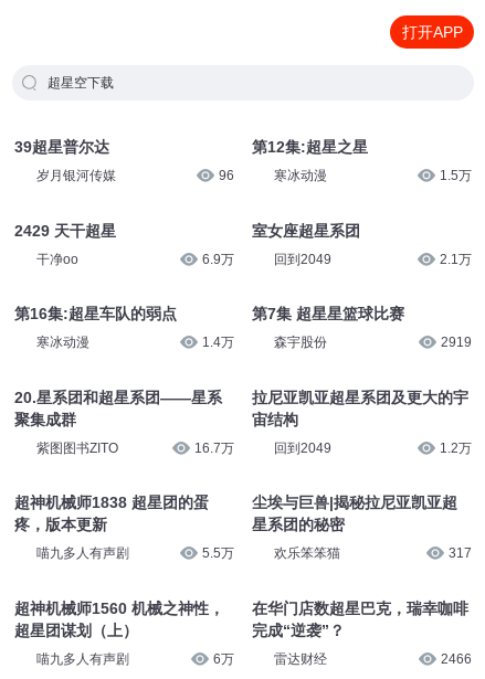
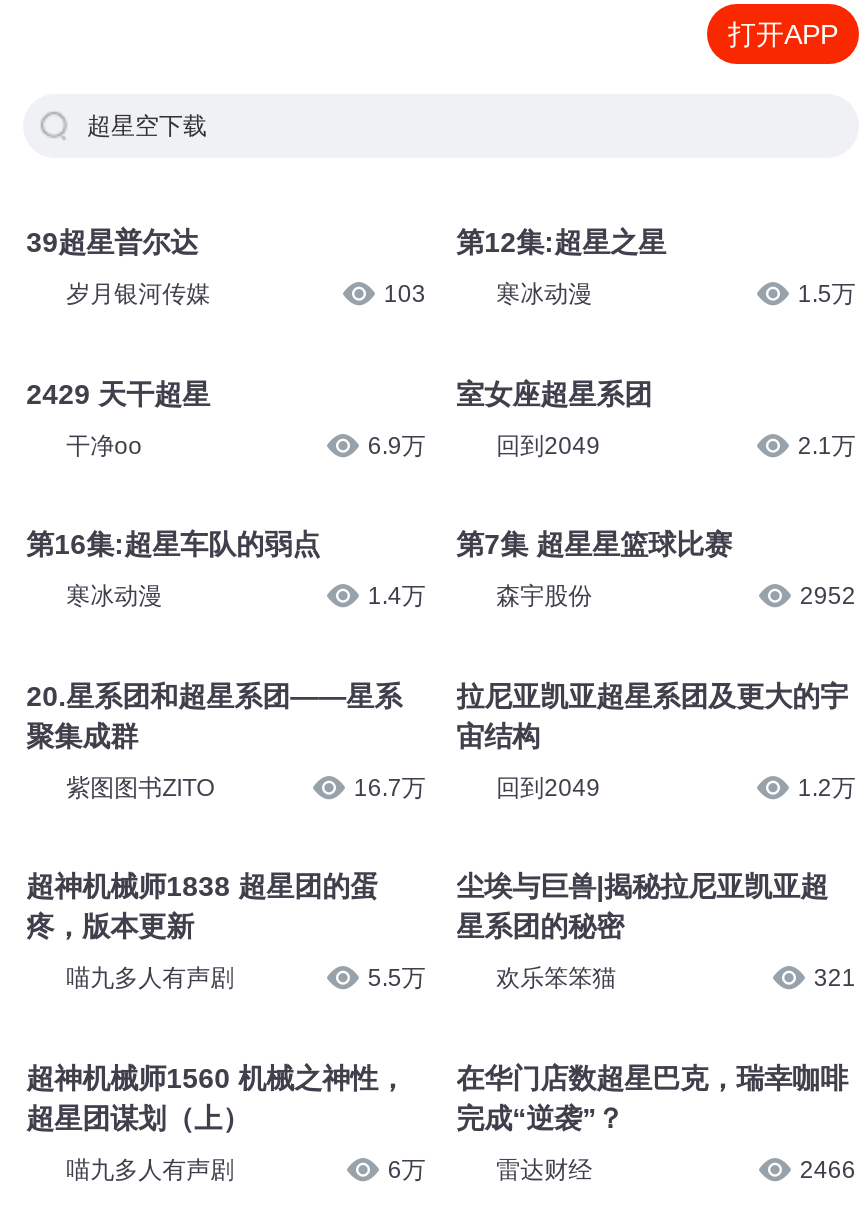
[219,168,235,183] 96 -> [384,280,426,308] 103
[441,335,472,350] 2919 -> [800,582,856,610] 2952
[449,546,472,561] 317 -> [814,965,856,993] 321

